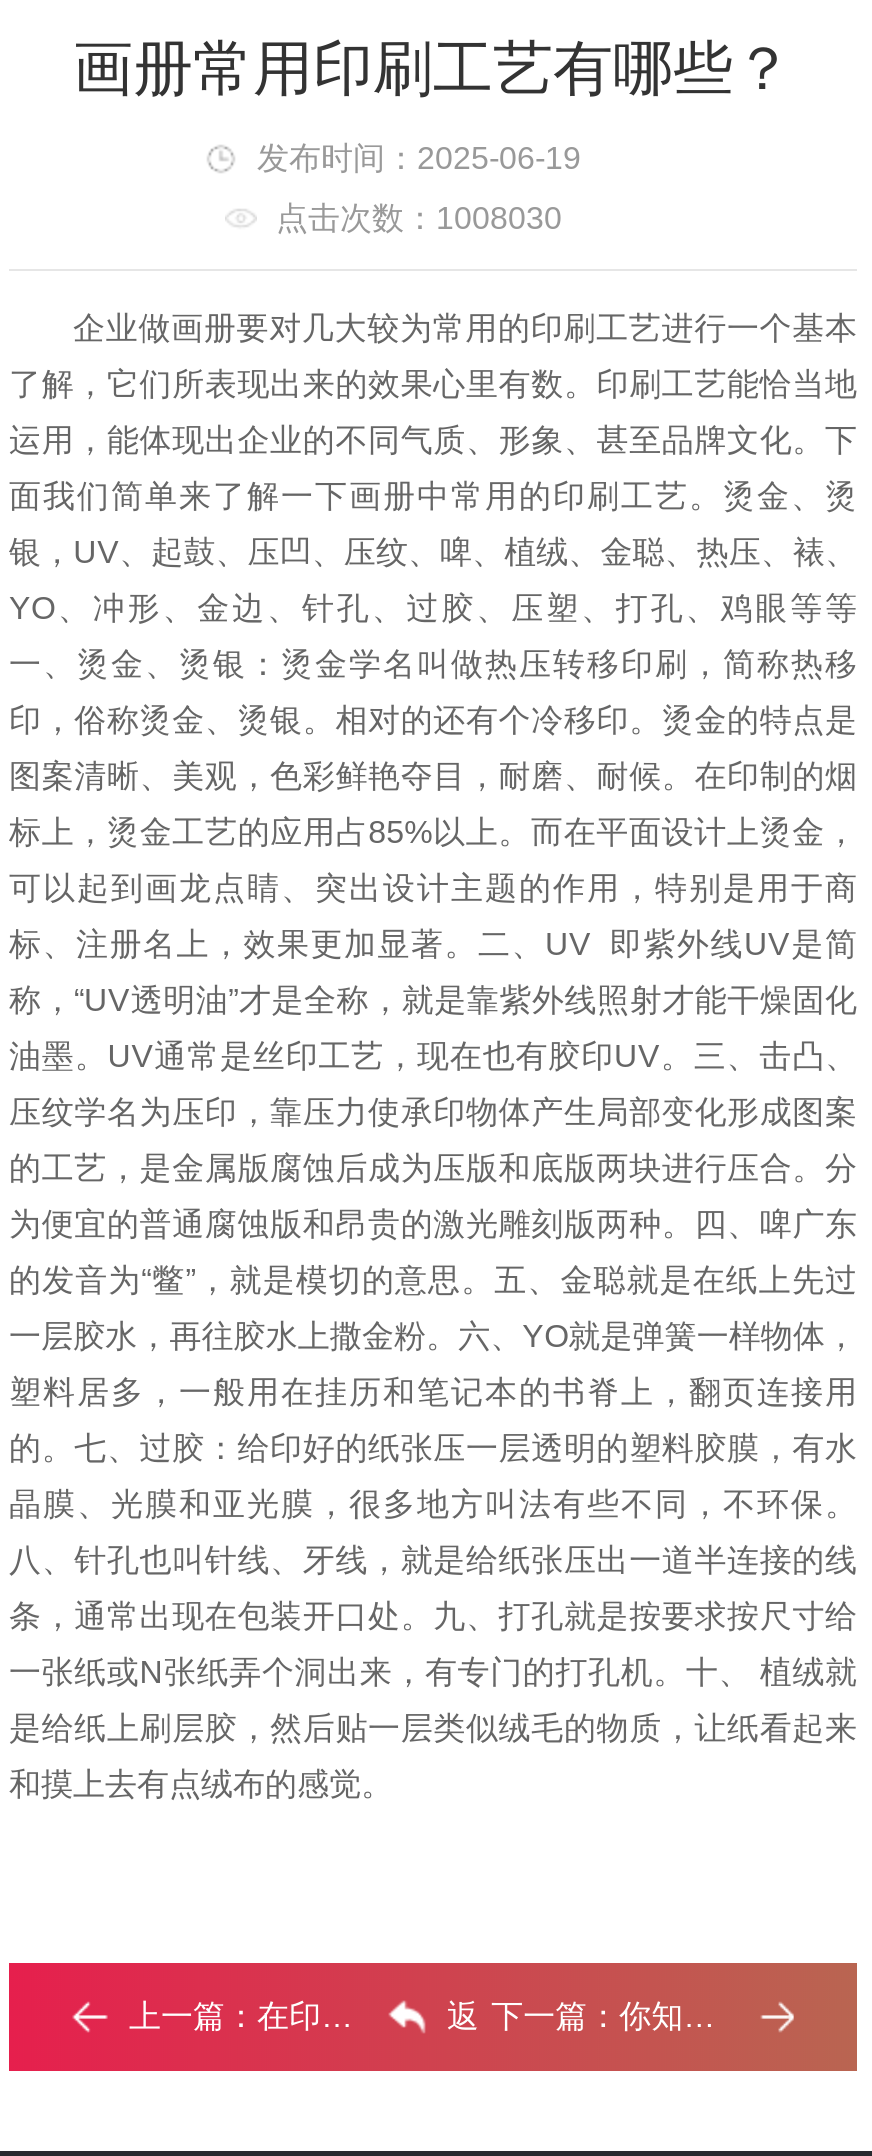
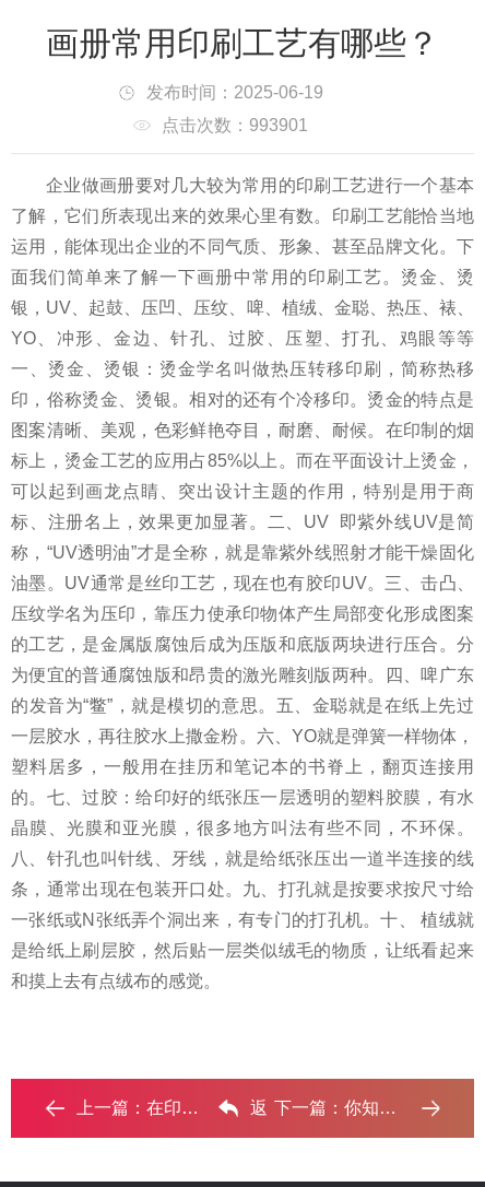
[276,201,562,235] 点击次数：1008030 -> [162,116,308,134] 点击次数：993901

